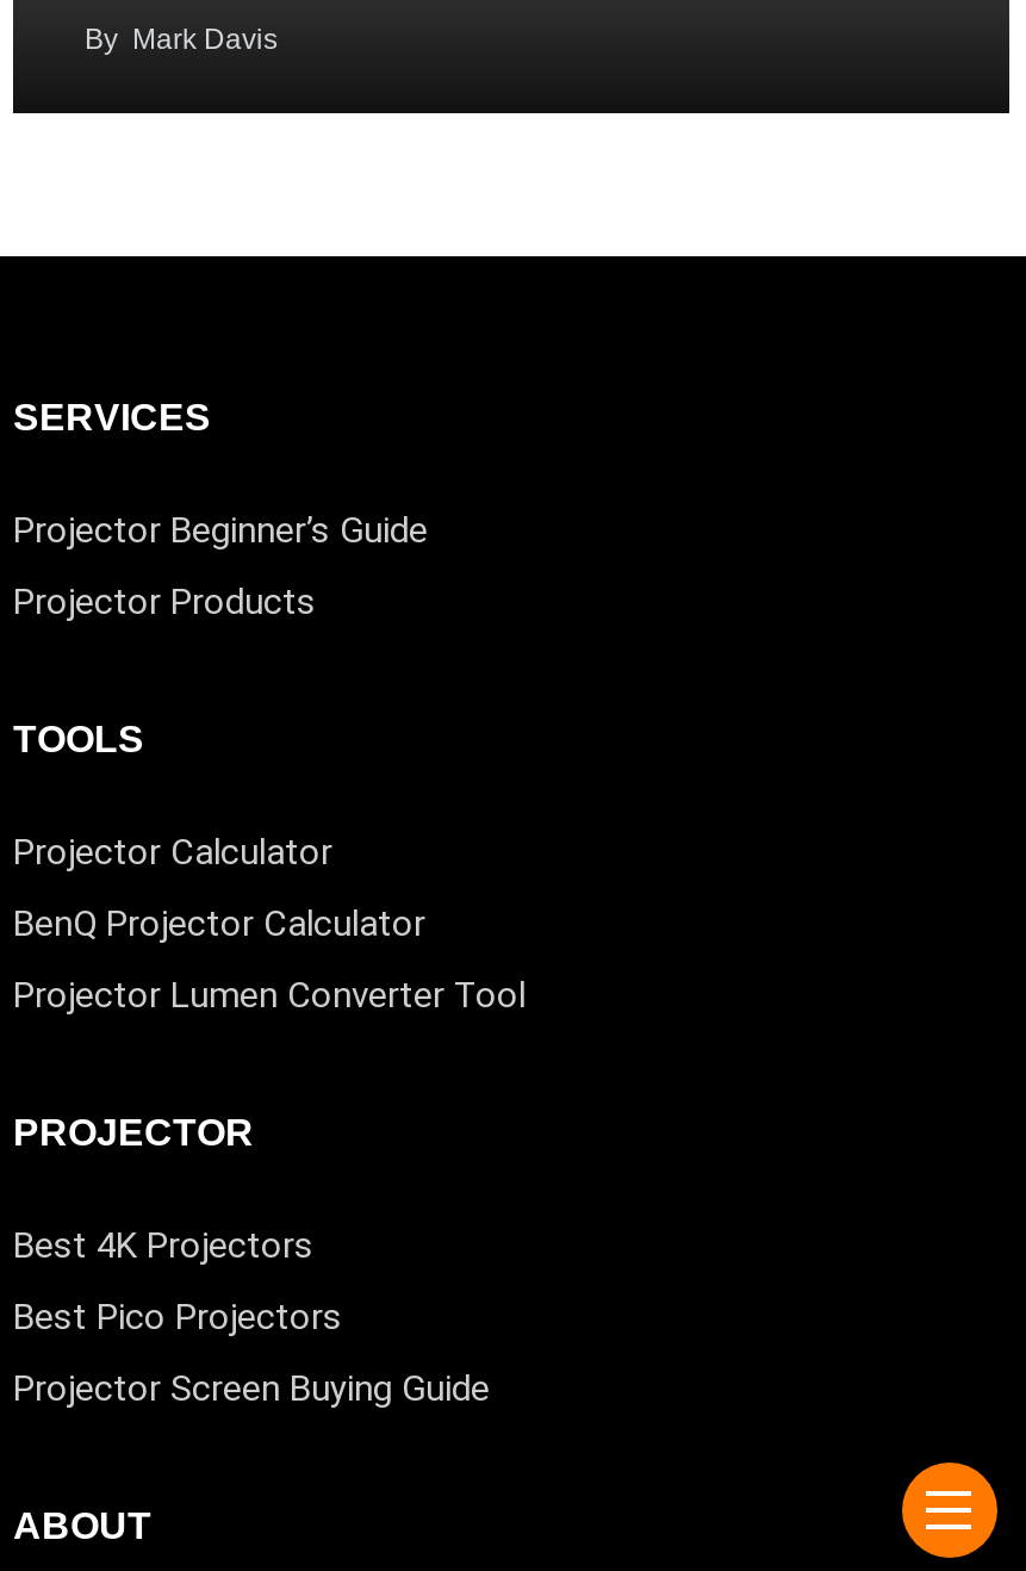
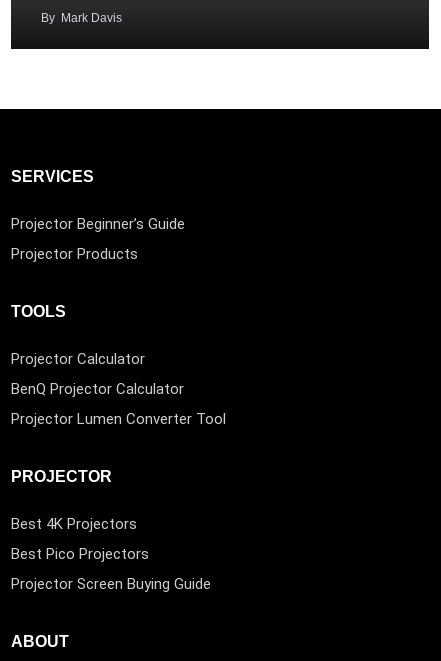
[900,1460,1000,1560] [image] -> none

